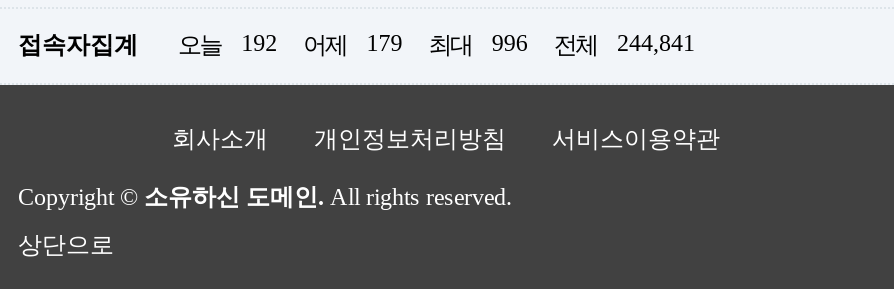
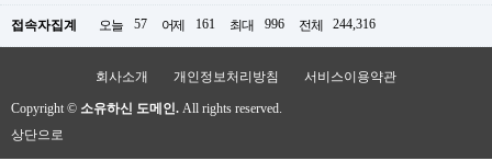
[241,29,277,57] 192 -> [134,17,147,32] 57
[366,29,402,57] 179 -> [196,17,215,32] 161
[617,29,695,57] 244,841 -> [333,17,376,32] 244,316

